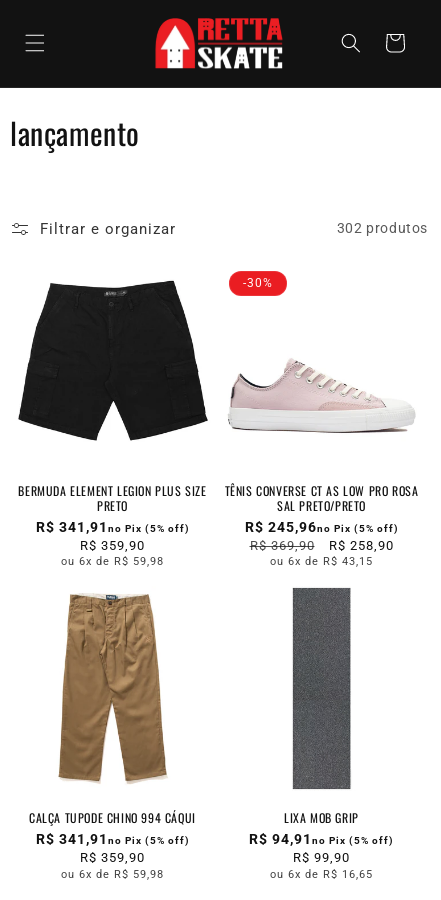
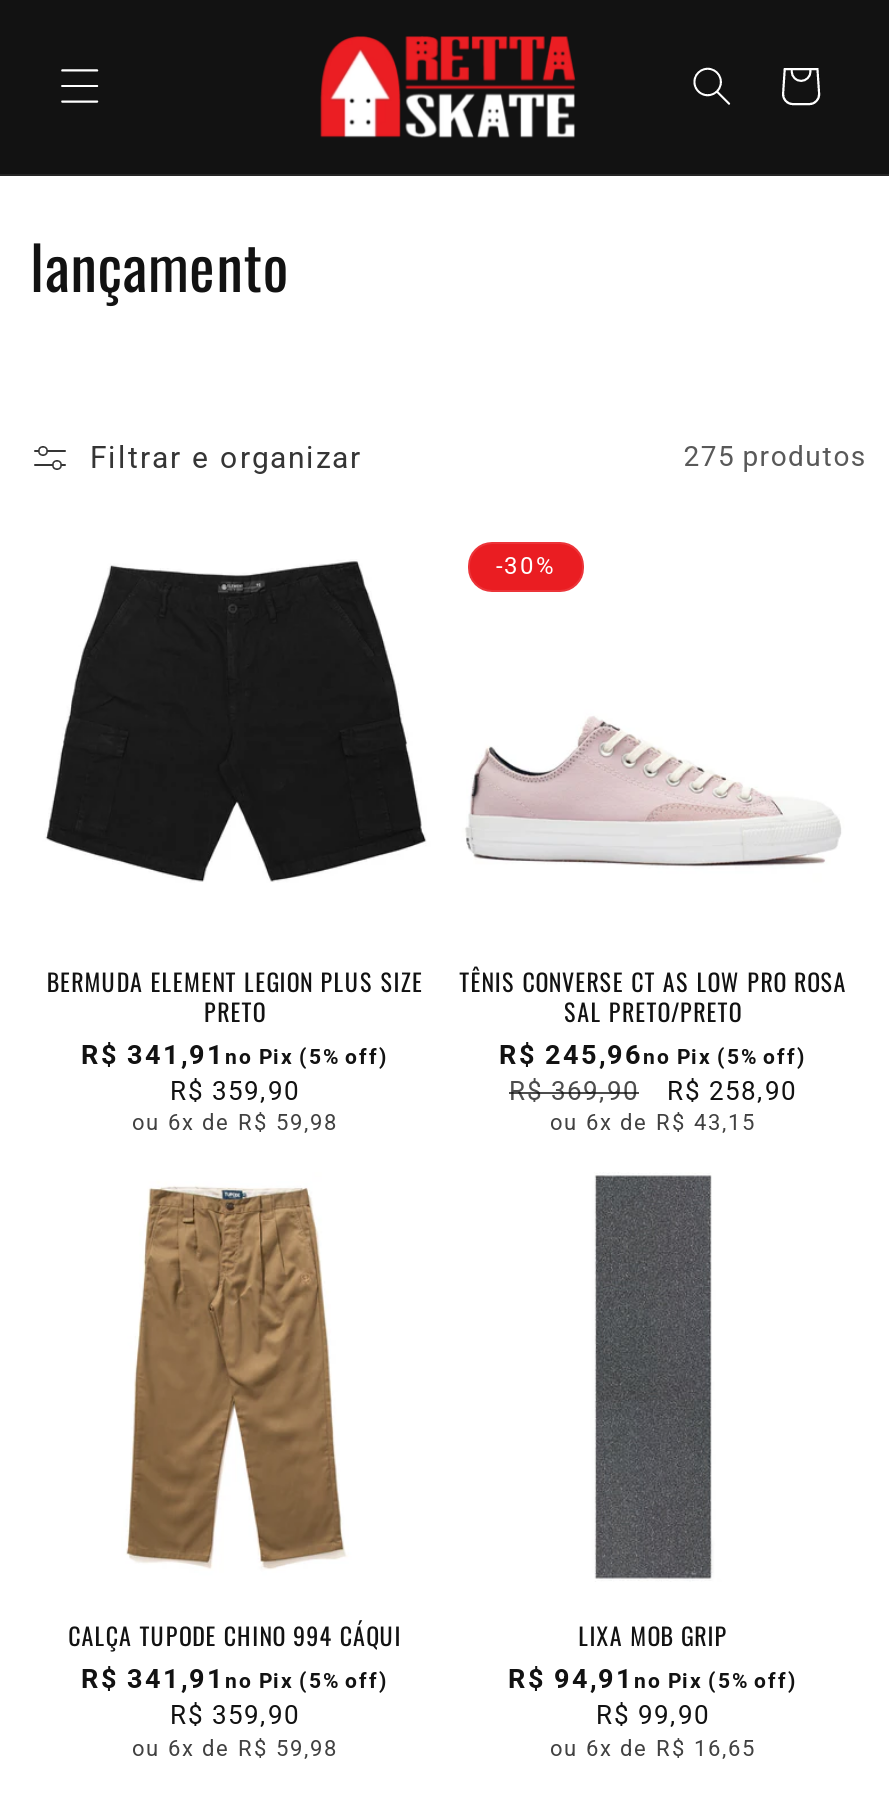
[337,220,428,236] 302 produtos -> [684,441,866,473] 275 produtos

